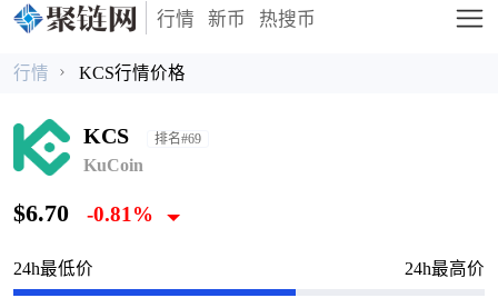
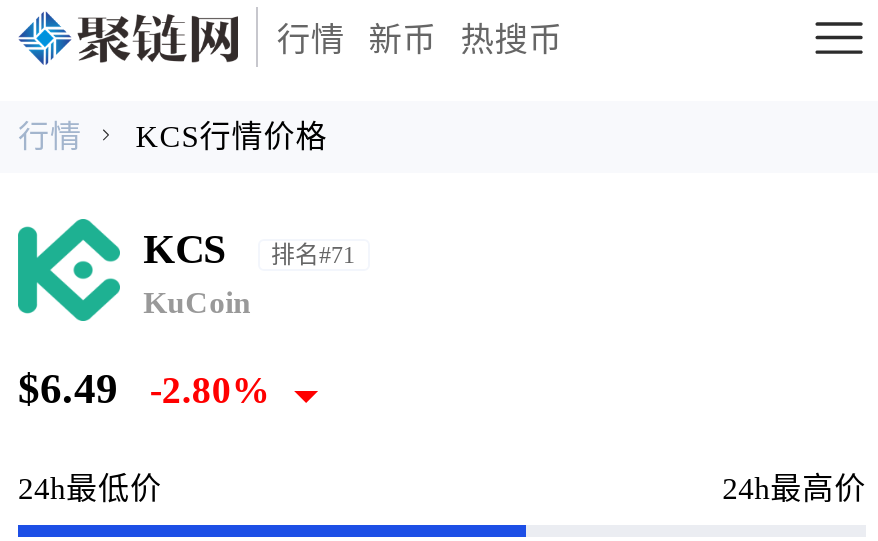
[83,124,201,148] KCS 排名#69 -> [143,228,355,272] KCS 排名#71
[13,200,69,227] $6.70 -> [18,365,118,413] $6.49
[87,202,153,226] -0.81% -> [150,369,270,411] -2.80%

